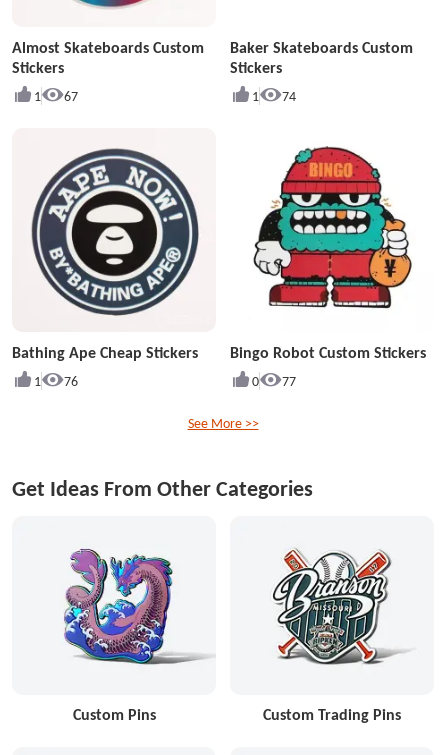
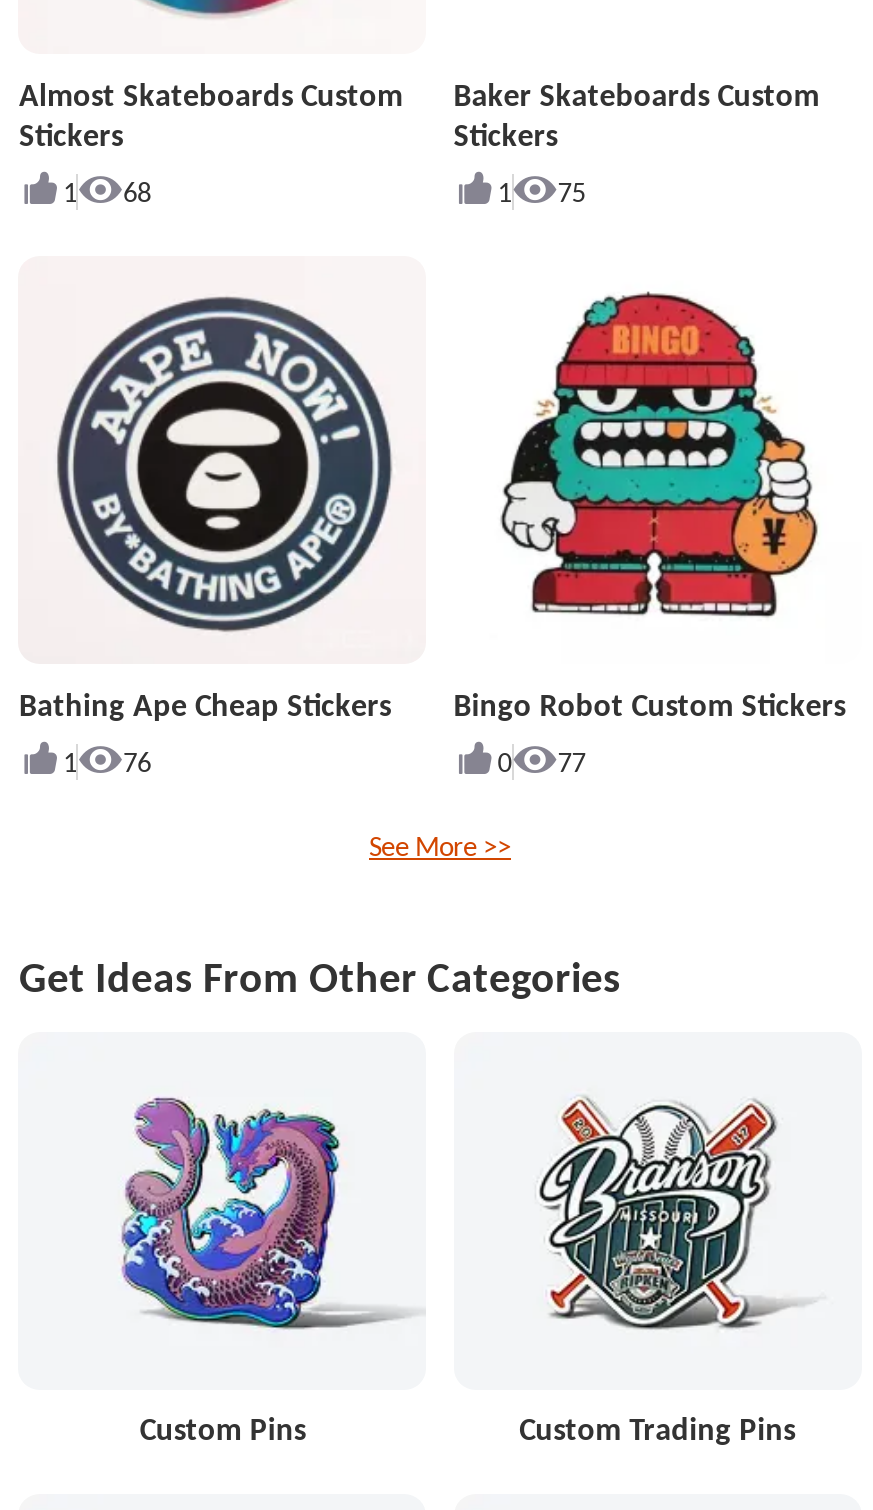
[34,87,78,105] 1 67 -> [63,174,151,210] 1 68
[252,87,296,105] 1 74 -> [497,174,585,210] 1 75

